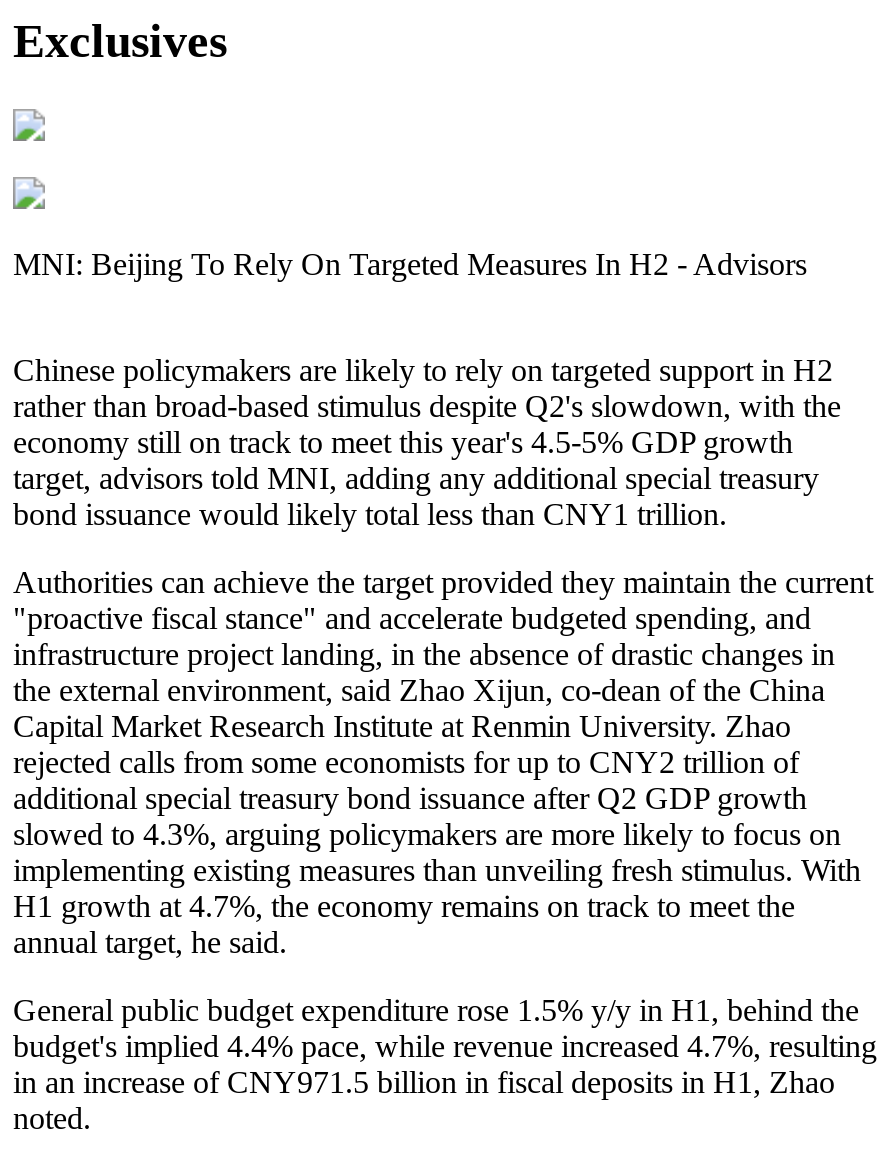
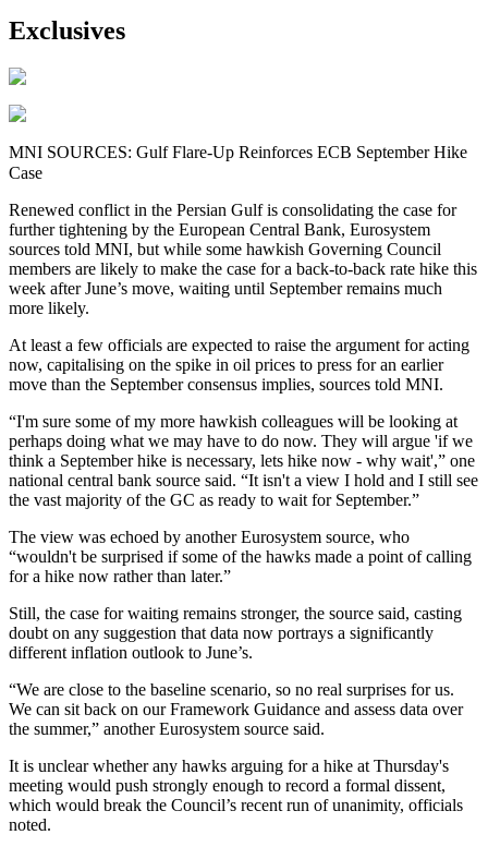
[13,247,877,1100] MNI: Beijing To Rely On Targeted Measures In H2 - Advisors | Chinese policymakers are likely to rely on targeted support in H2 | rather than broad-based stimulus despite Q2's slowdown, with the | economy still on track to meet this year's 4.5-5% GDP growth | target, advisors told MNI, adding any additional special treasury | bond issuance would likely total less than CNY1 trillion. | Authorities can achieve the target provided they maintain the current | "proactive fiscal stance" and accelerate budgeted spending, and | infrastructure project landing, in the absence of drastic changes in | the external environment, said Zhao Xijun, co-dean of the China | Capital Market Research Institute at Renmin University. Zhao | rejected calls from some economists for up to CNY2 trillion of | additional special treasury bond issuance after Q2 GDP growth | slowed to 4.3%, arguing policymakers are more likely to focus on | implementing existing measures than unveiling fresh stimulus. With | H1 growth at 4.7%, the economy remains on track to meet the | annual target, he said. | General public budget expenditure rose 1.5% y/y in H1, behind the | budget's implied 4.4% pace, while revenue increased 4.7%, resulting | in an increase of CNY971.5 billion in fiscal deposits in H1, Zhao -> [9,143,478,815] MNI SOURCES: Gulf Flare-Up Reinforces ECB September Hike | Case | Renewed conflict in the Persian Gulf is consolidating the case for | further tightening by the European Central Bank, Eurosystem | sources told MNI, but while some hawkish Governing Council | members are likely to make the case for a back-to-back rate hike this | week after June’s move, waiting until September remains much | more likely. | At least a few officials are expected to raise the argument for acting | now, capitalising on the spike in oil prices to press for an earlier | move than the September consensus implies, sources told MNI. | “I'm sure some of my more hawkish colleagues will be looking at | perhaps doing what we may have to do now. They will argue 'if we | think a September hike is necessary, lets hike now - why wait',” one | national central bank source said. “It isn't a view I hold and I still see | the vast majority of the GC as ready to wait for September.” | The view was echoed by another Eurosystem source, who | “wouldn't be surprised if some of the hawks made a point of calling | for a hike now rather than later.” | Still, the case for waiting remains stronger, the source said, casting | doubt on any suggestion that data now portrays a significantly | different inflation outlook to June’s. | “We are close to the baseline scenario, so no real surprises for us. | We can sit back on our Framework Guidance and assess data over | the summer,” another Eurosystem source said. | It is unclear whether any hawks arguing for a hike at Thursday's | meeting would push strongly enough to record a formal dissent, | which would break the Council’s recent run of unanimity, officials

